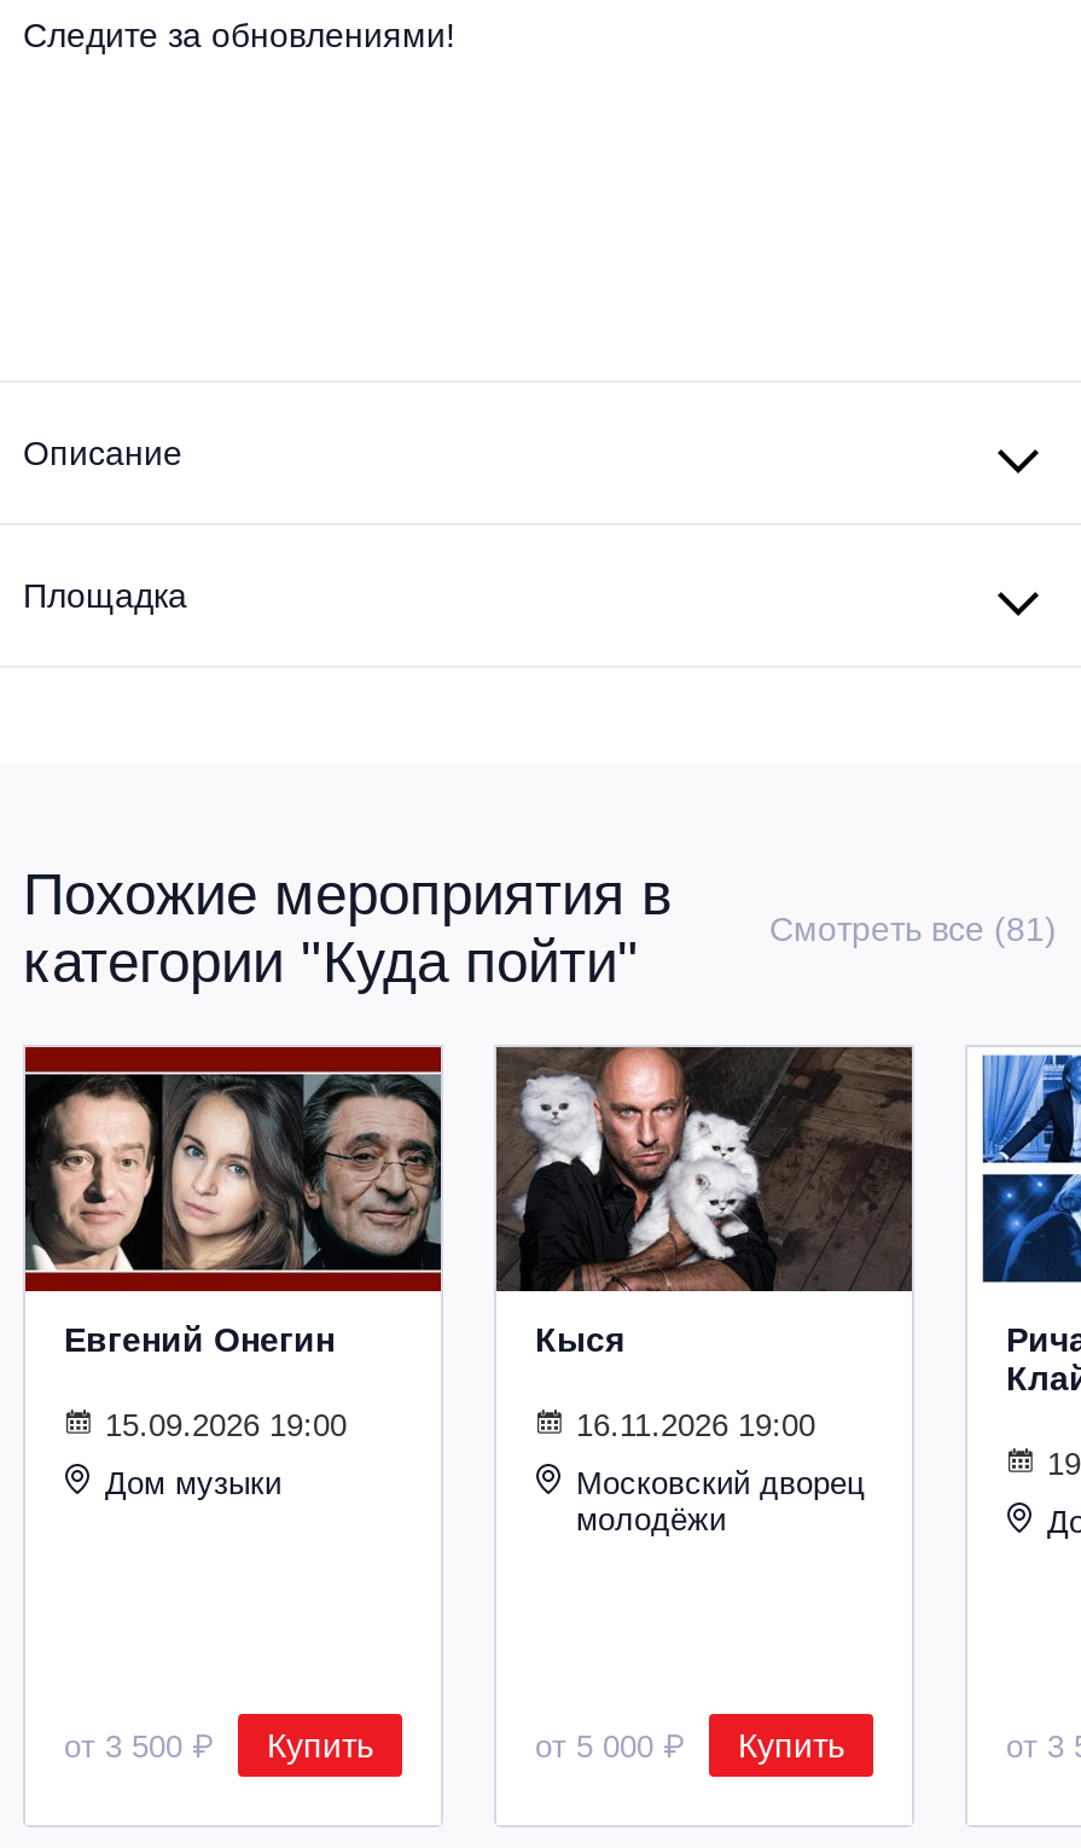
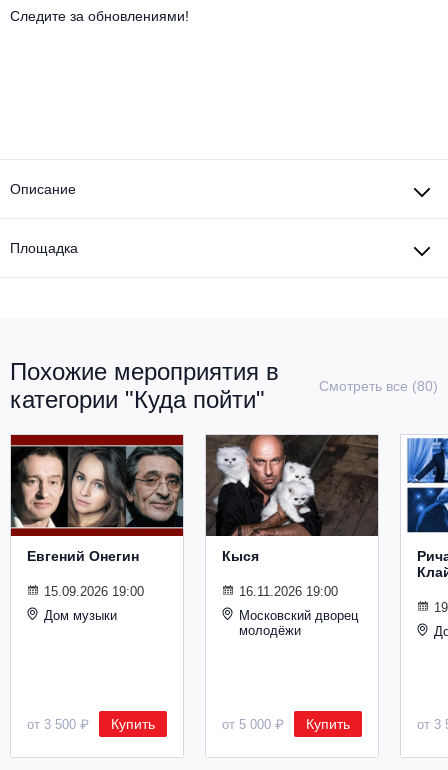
[769,910,1057,948] Смотреть все (81) -> [319,378,438,394] Смотреть все (80)

